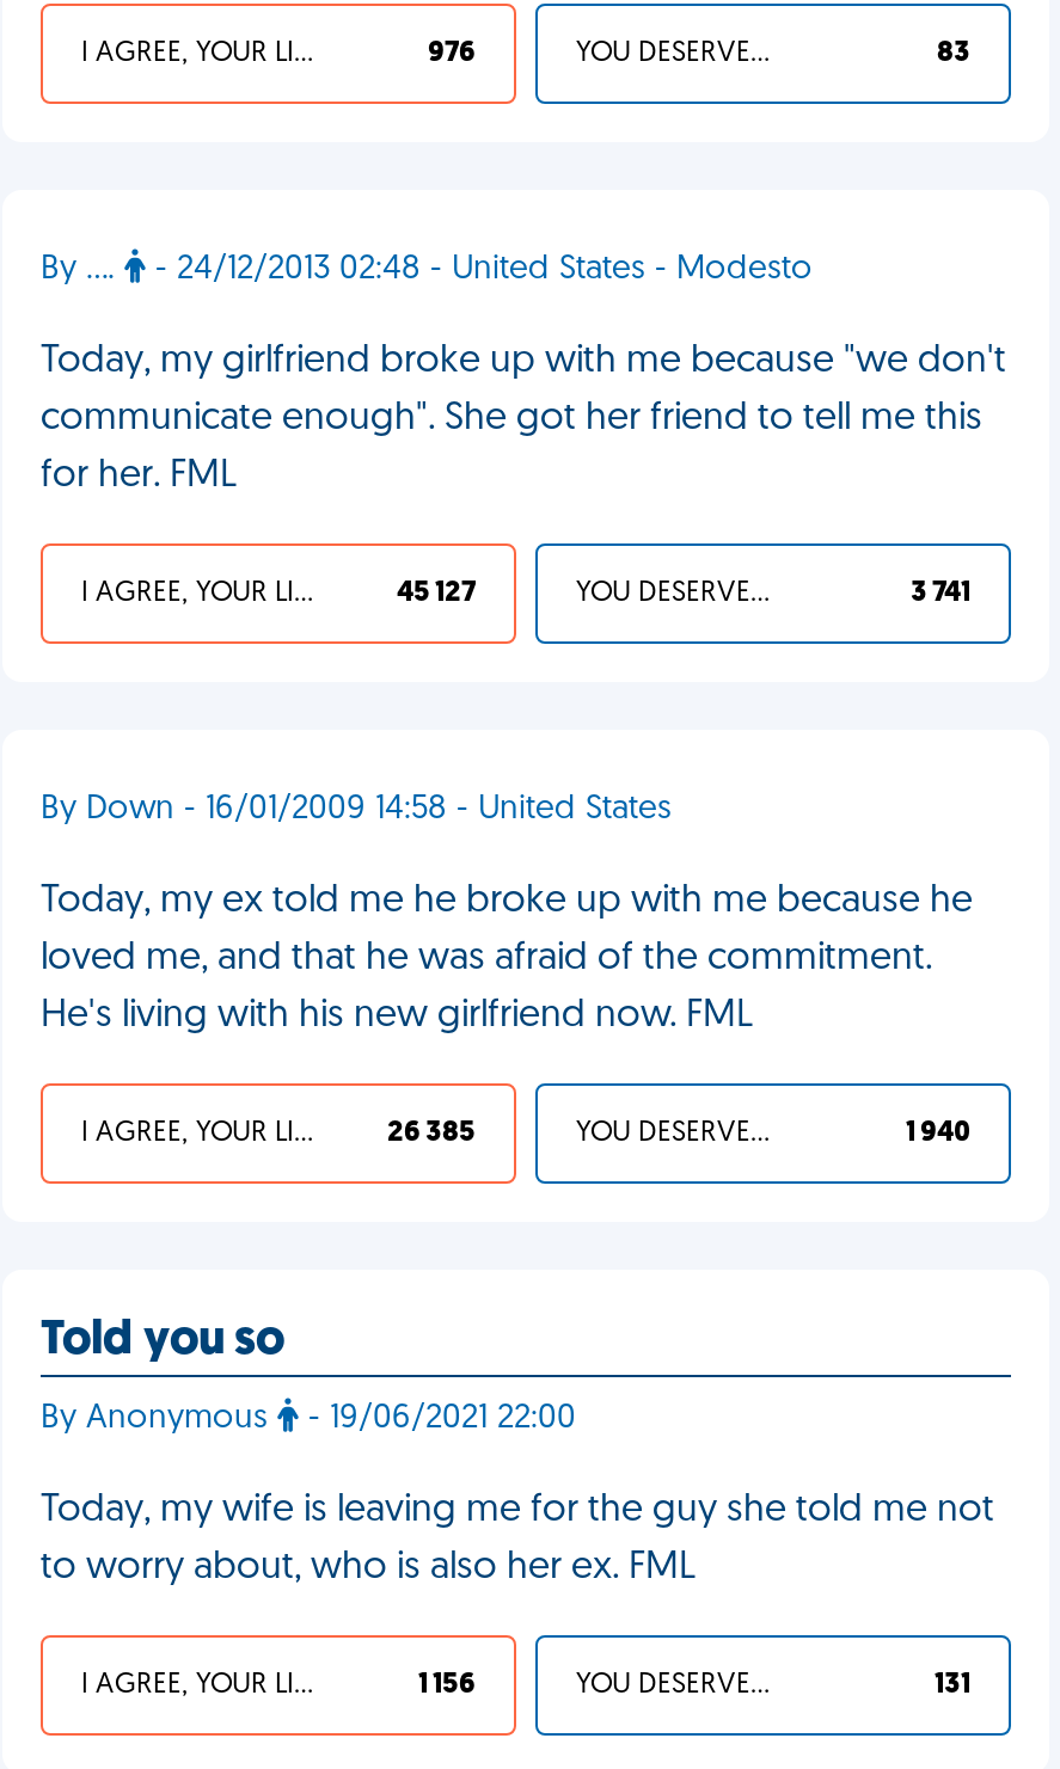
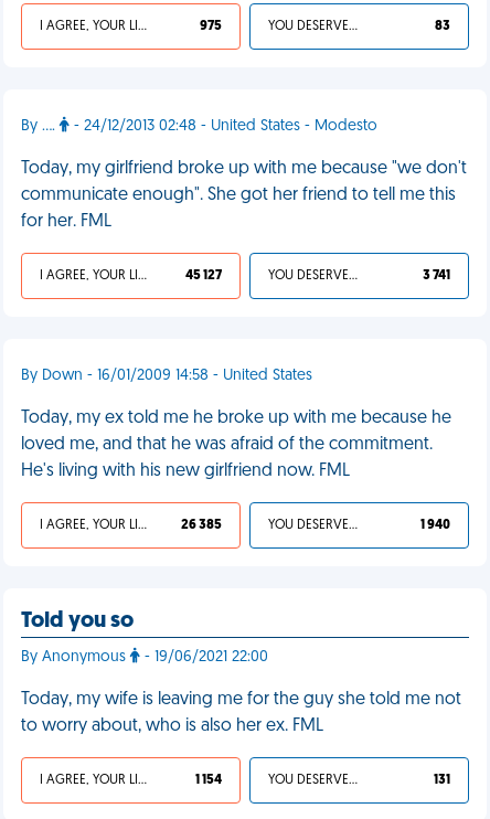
[428,39,476,68] 976 -> [200,20,222,33] 975
[418,1671,476,1700] 1 156 -> [195,774,222,787] 1 154

